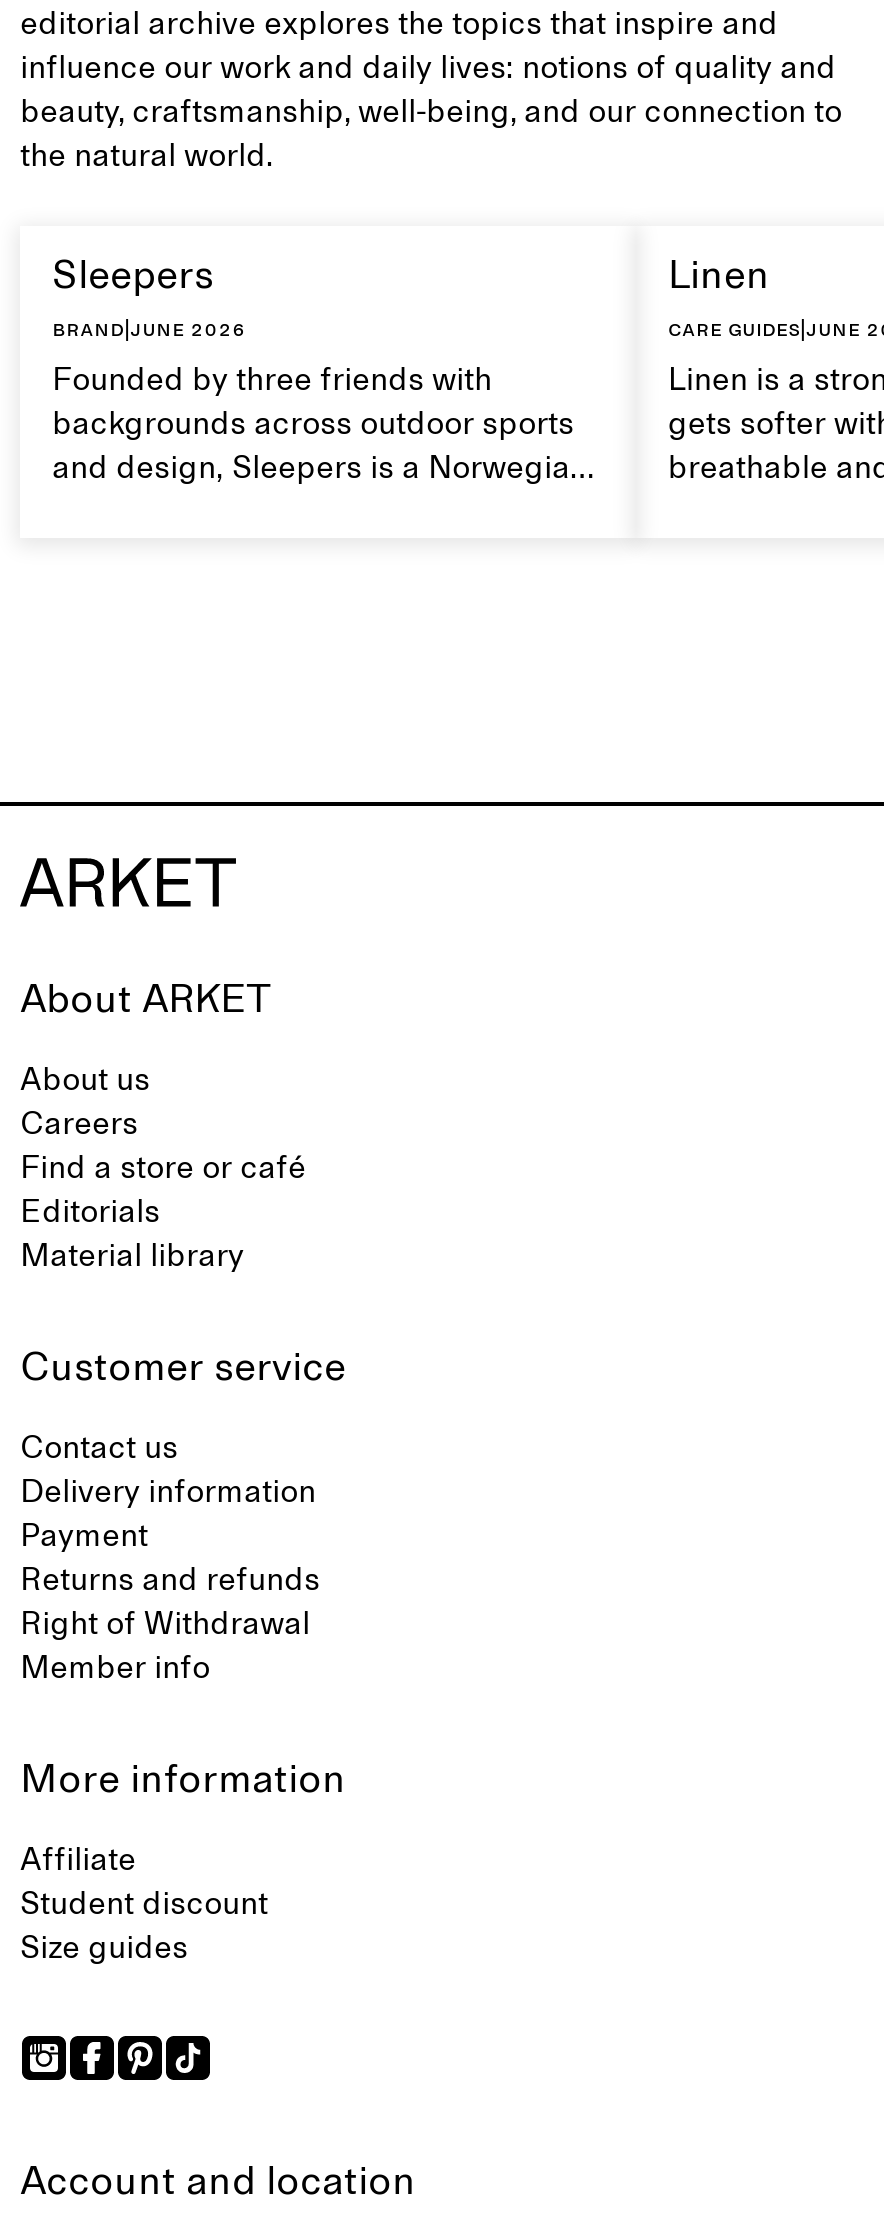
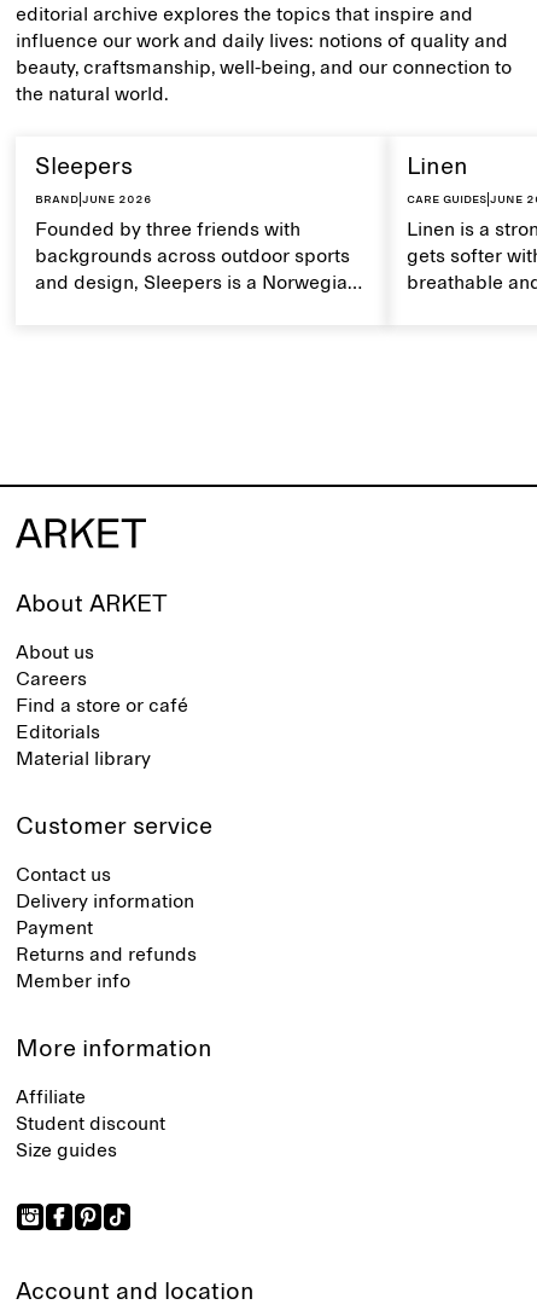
[20,1608,310,1640] Right of Withdrawal -> none

